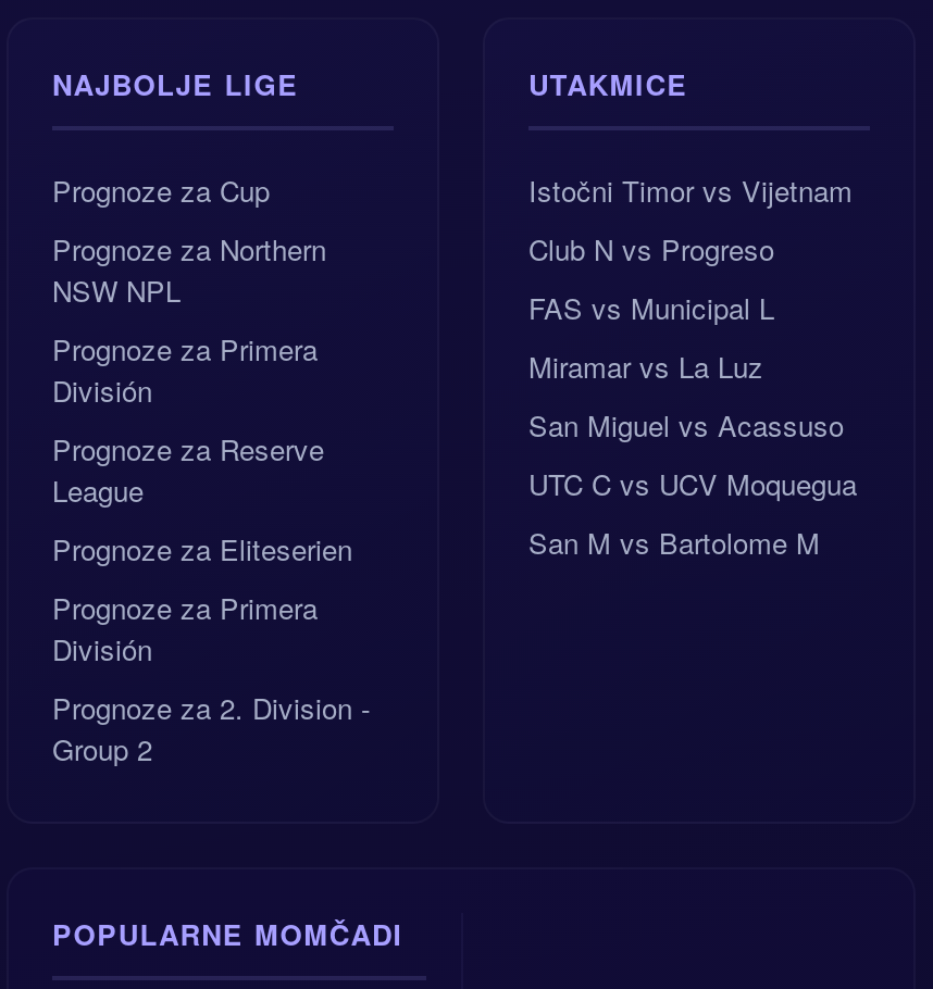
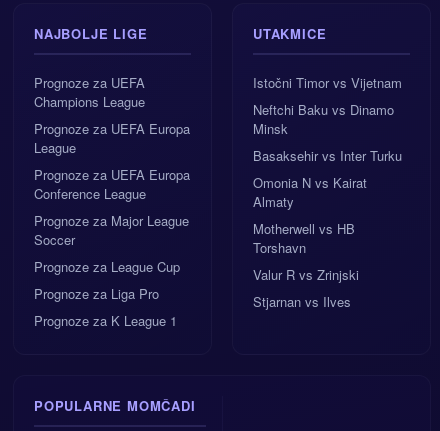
[52,169,326,469] Prognoze za Cup | Prognoze za Northern | NSW NPL | Prognoze za Primera | División | Prognoze za Reserve -> [34,73,190,138] Prognoze za UEFA | Champions League | Prognoze za UEFA Europa
[528,227,857,562] Club N vs Progreso | FAS vs Municipal L | Miramar vs La Luz | San Miguel vs Acassuso | UTC C vs UCV Moquegua | San M vs Bartolome M -> [253,100,402,311] Neftchi Baku vs Dinamo | Minsk | Basaksehir vs Inter Turku | Omonia N vs Kairat | Almaty | Motherwell vs HB | Torshavn | Valur R vs Zrinjski | Stjarnan vs Ilves
moved [52,469,144,510] -> [34,138,76,157]: League
[52,527,370,769] Prognoze za Eliteserien | Prognoze za Primera | División | Prognoze za 2. Division - | Group 2 -> [34,165,190,330] Prognoze za UEFA Europa | Conference League | Prognoze za Major League | Soccer | Prognoze za League Cup | Prognoze za Liga Pro | Prognoze za K League 1

